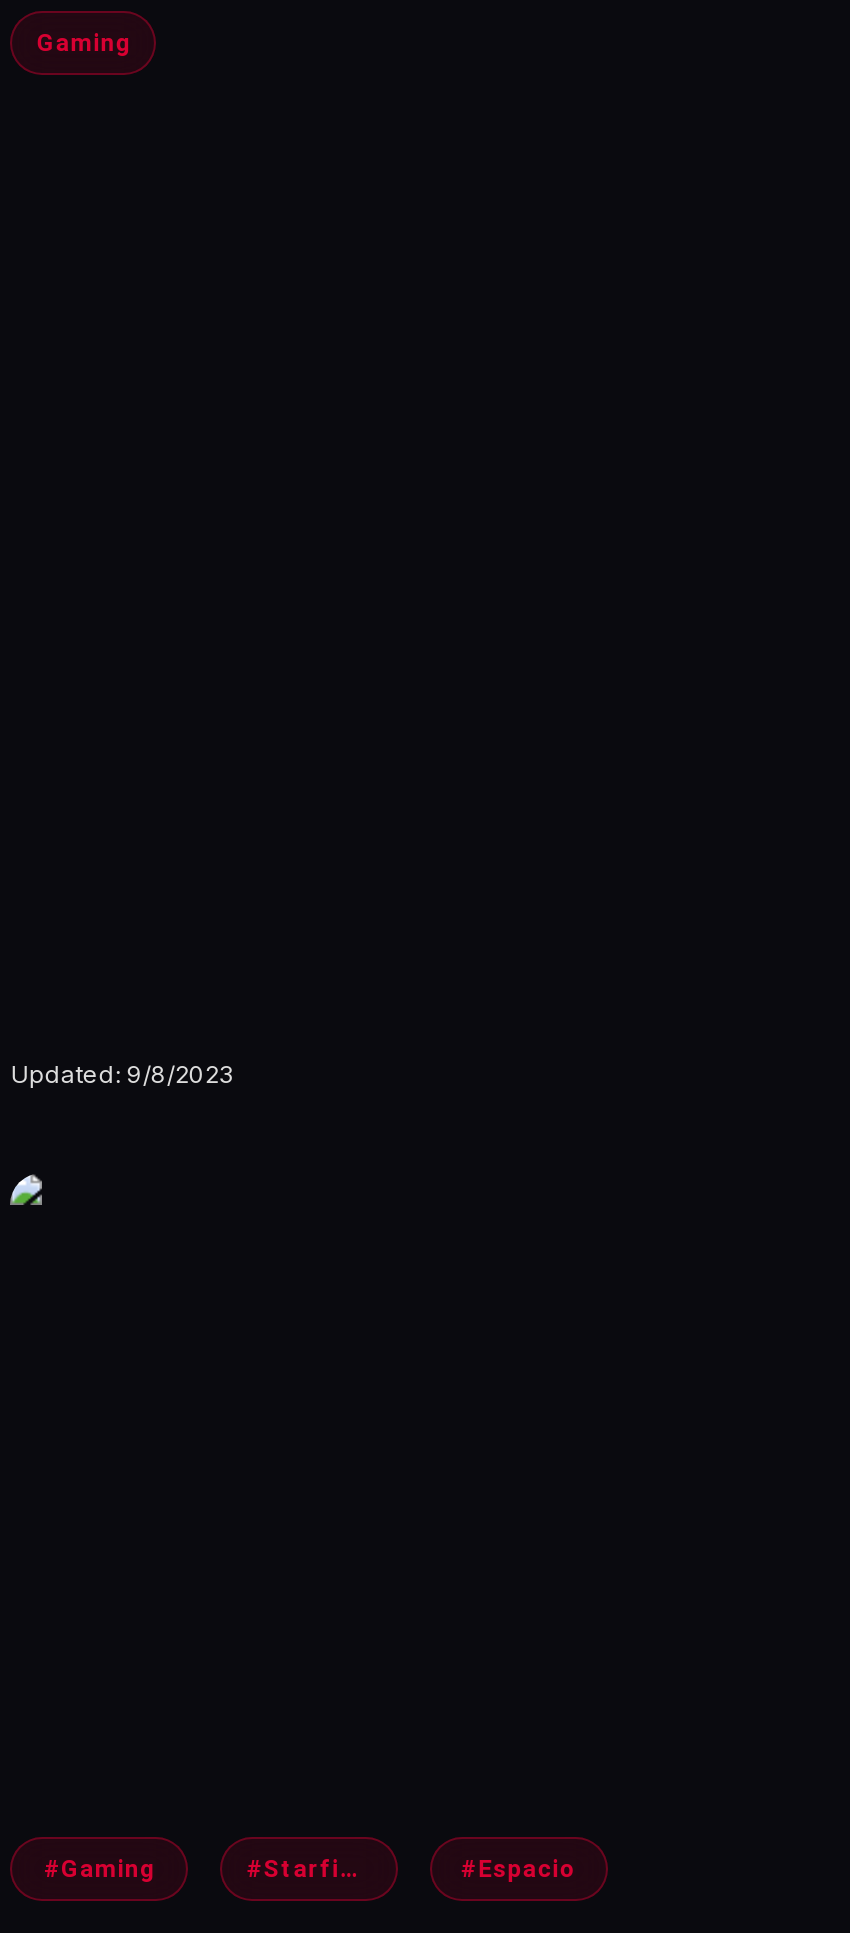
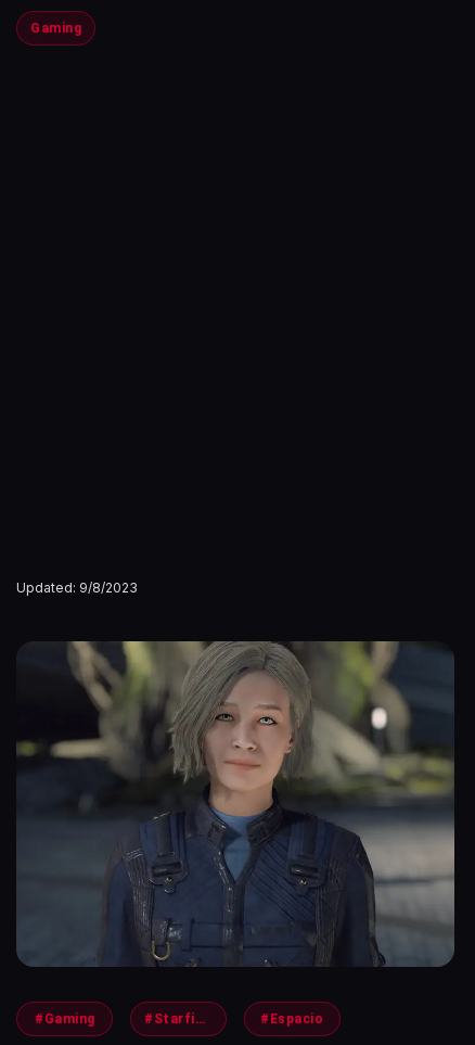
none -> [15,640,455,968] [image]

